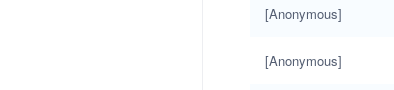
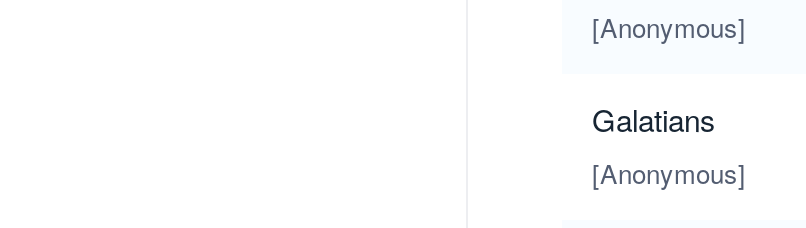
none -> [592,98,716,140] Galatians

